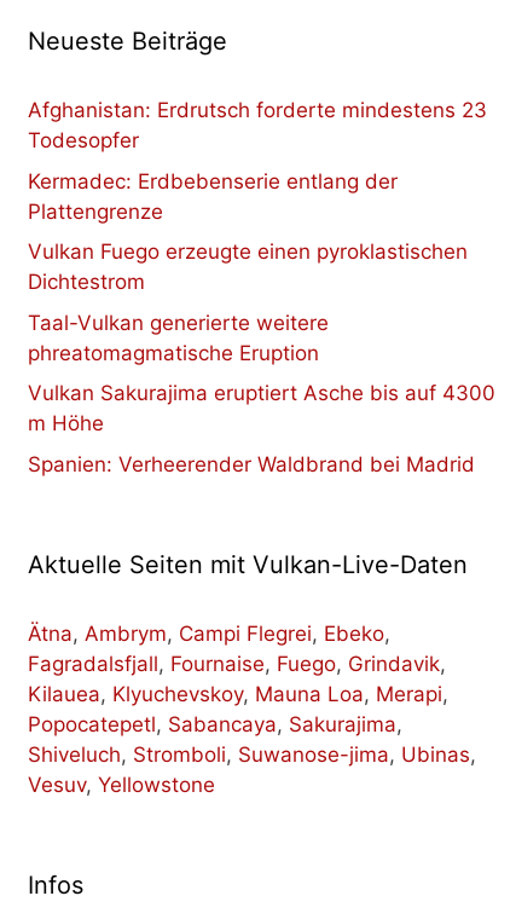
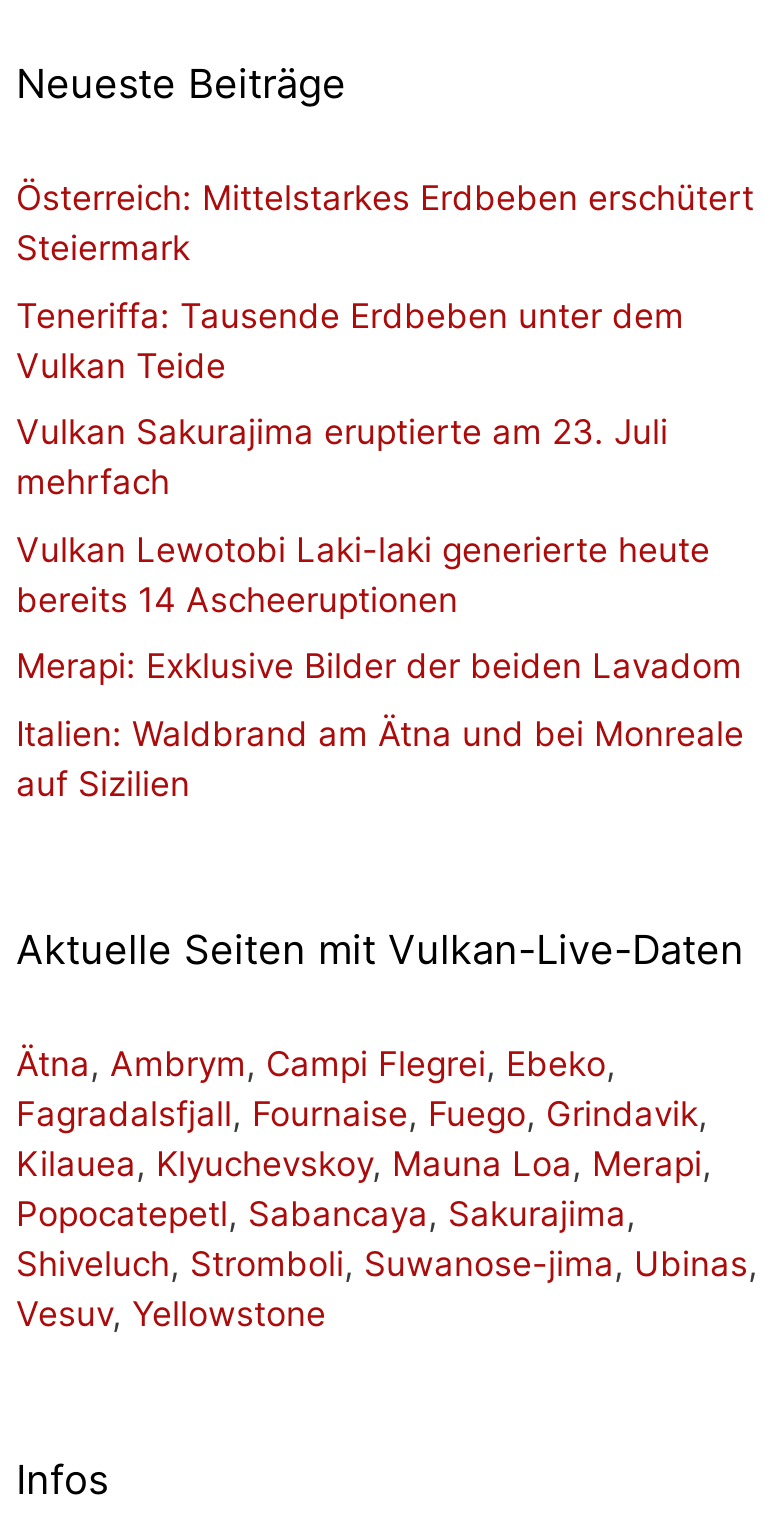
[28,98,487,152] Afghanistan: Erdrutsch forderte mindestens 23 | Todesopfer -> [16,178,754,268] Österreich: Mittelstarkes Erdbeben erschütert | Steiermark
[28,169,398,223] Kermadec: Erdbebenserie entlang der | Plattengrenze -> [16,295,684,385] Teneriffa: Tausende Erdbeben unter dem | Vulkan Teide
[28,239,468,294] Vulkan Fuego erzeugte einen pyroklastischen | Dichtestrom -> [16,412,668,502] Vulkan Sakurajima eruptierte am 23. Juli | mehrfach
[28,310,329,365] Taal-Vulkan generierte weitere | phreatomagmatische Eruption -> [16,529,710,619] Vulkan Lewotobi Laki-laki generierte heute | bereits 14 Ascheeruptionen
[28,381,495,435] Vulkan Sakurajima eruptiert Asche bis auf 4300 | m Höhe -> [16,646,742,686] Merapi: Exklusive Bilder der beiden Lavadom
[28,452,475,476] Spanien: Verheerender Waldbrand bei Madrid -> [16,713,744,803] Italien: Waldbrand am Ätna und bei Monreale | auf Sizilien

